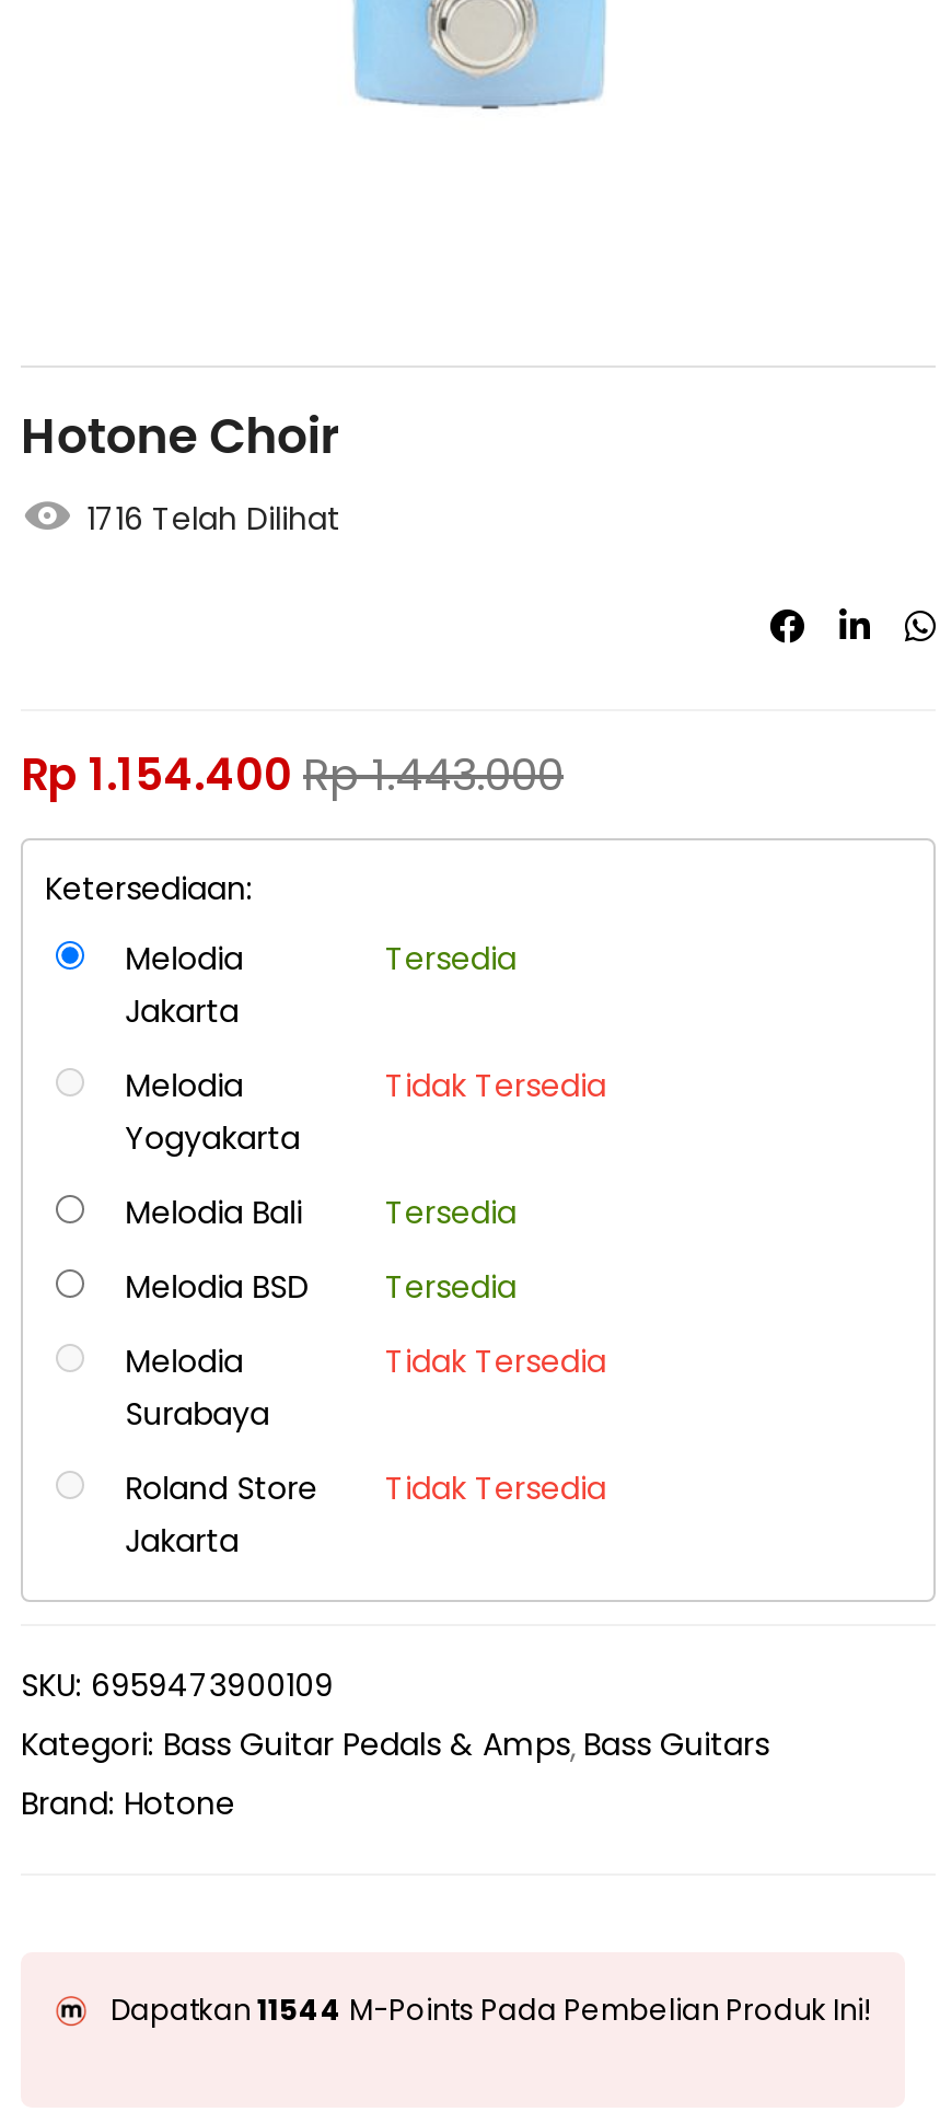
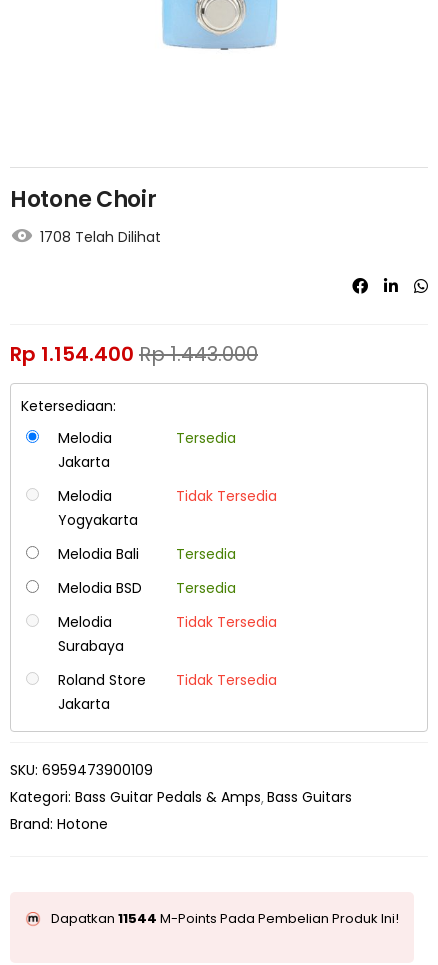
[86,496,340,540] 1716 Telah Dilihat -> [40,227,161,247] 1708 Telah Dilihat

